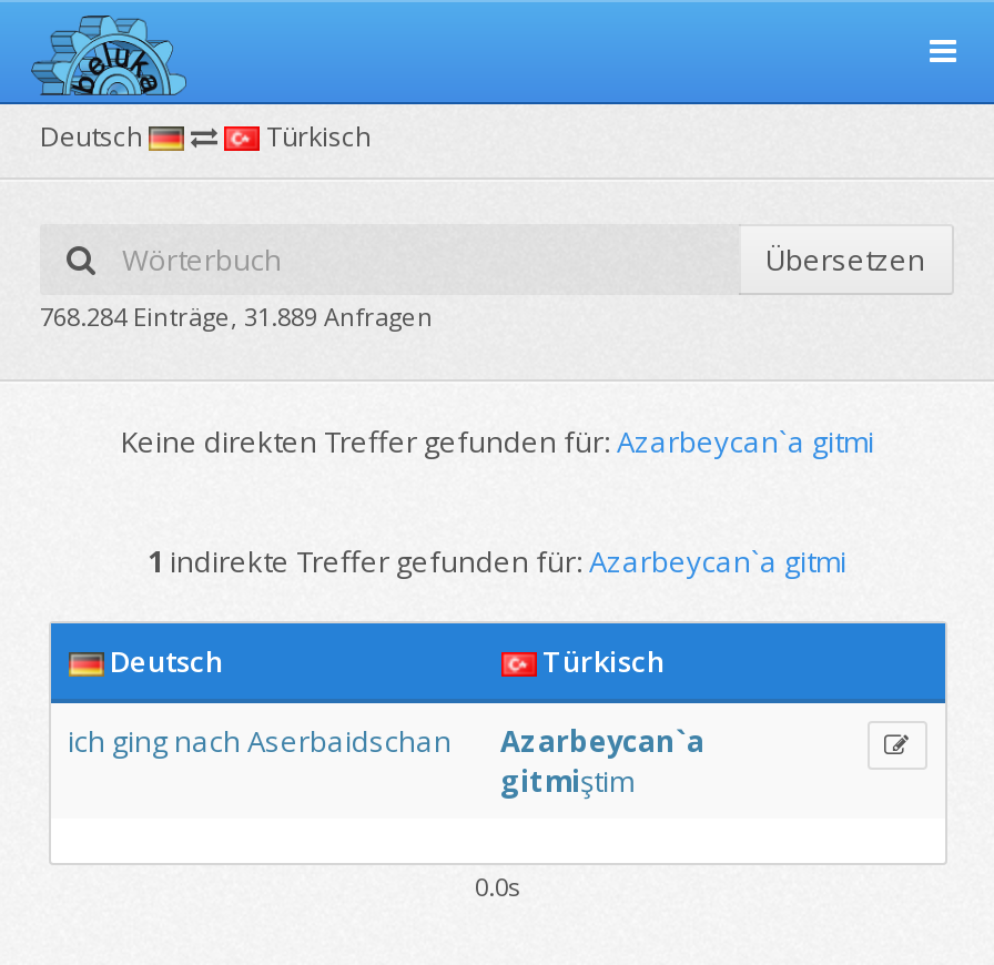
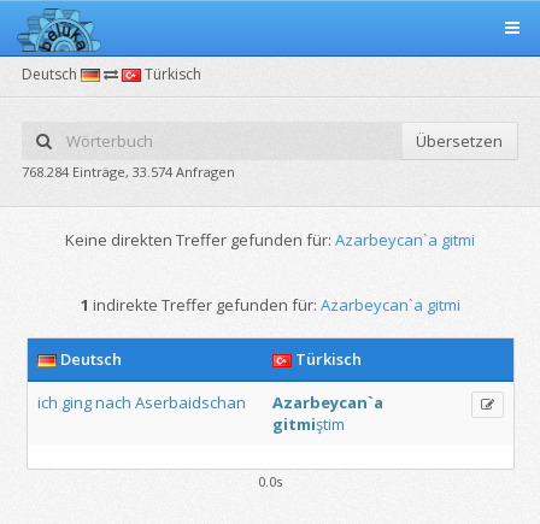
[40,299,433,333] 768.284 Einträge, 31.889 Anfragen -> [22,163,235,181] 768.284 Einträge, 33.574 Anfragen

